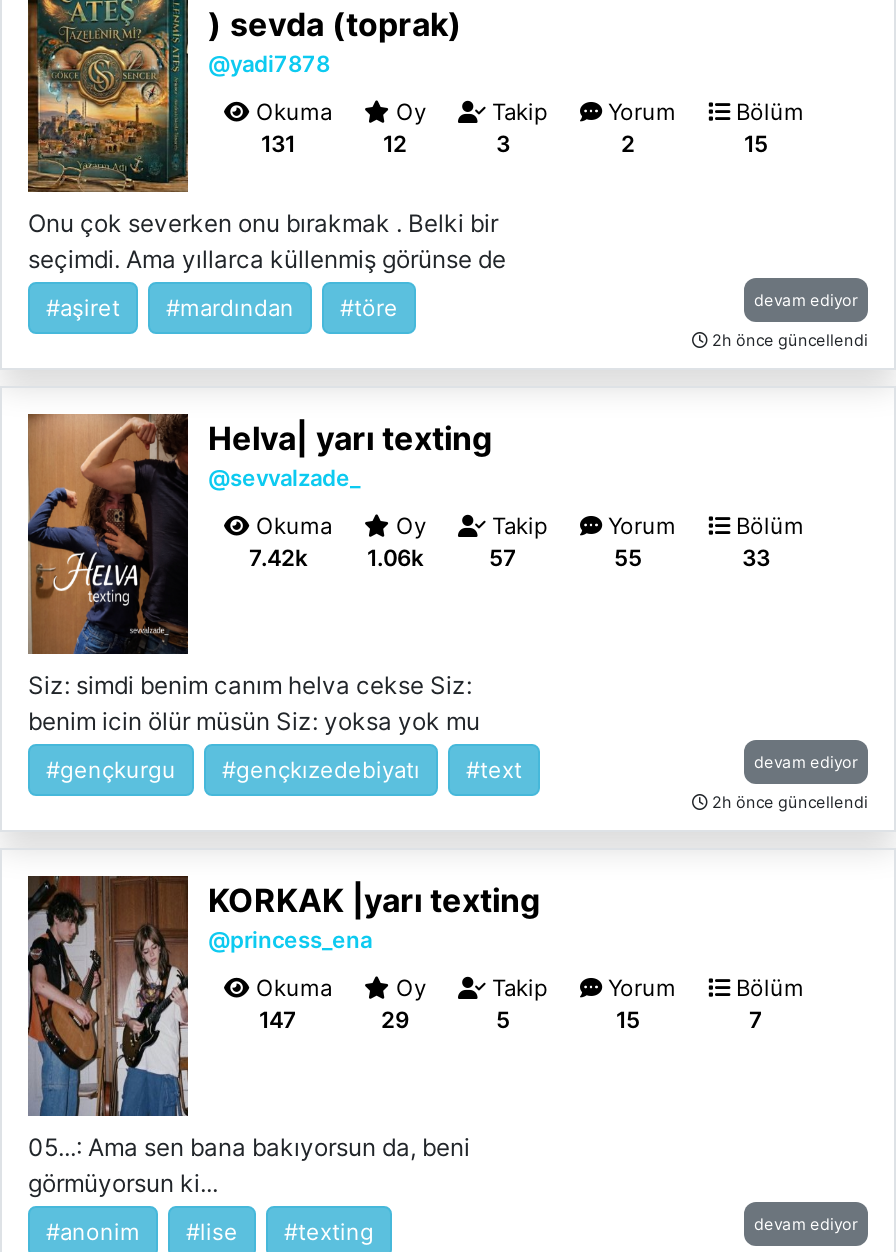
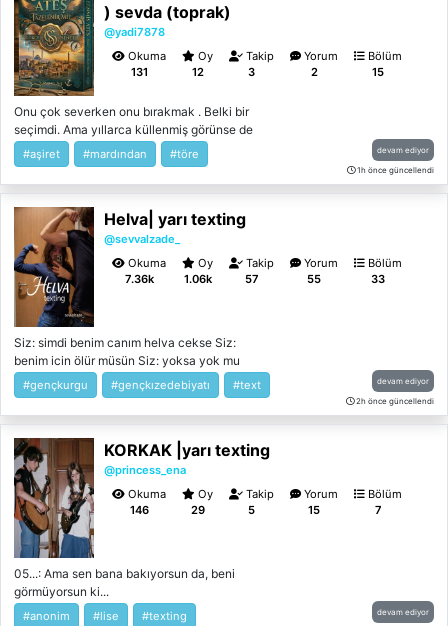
[708,330,868,350] 2h önce güncellendi -> [355,165,434,175] 1h önce güncellendi
[249,544,307,572] 7.42k -> [124,272,153,286] 7.36k
[259,1006,297,1034] 147 -> [129,503,148,517] 146

